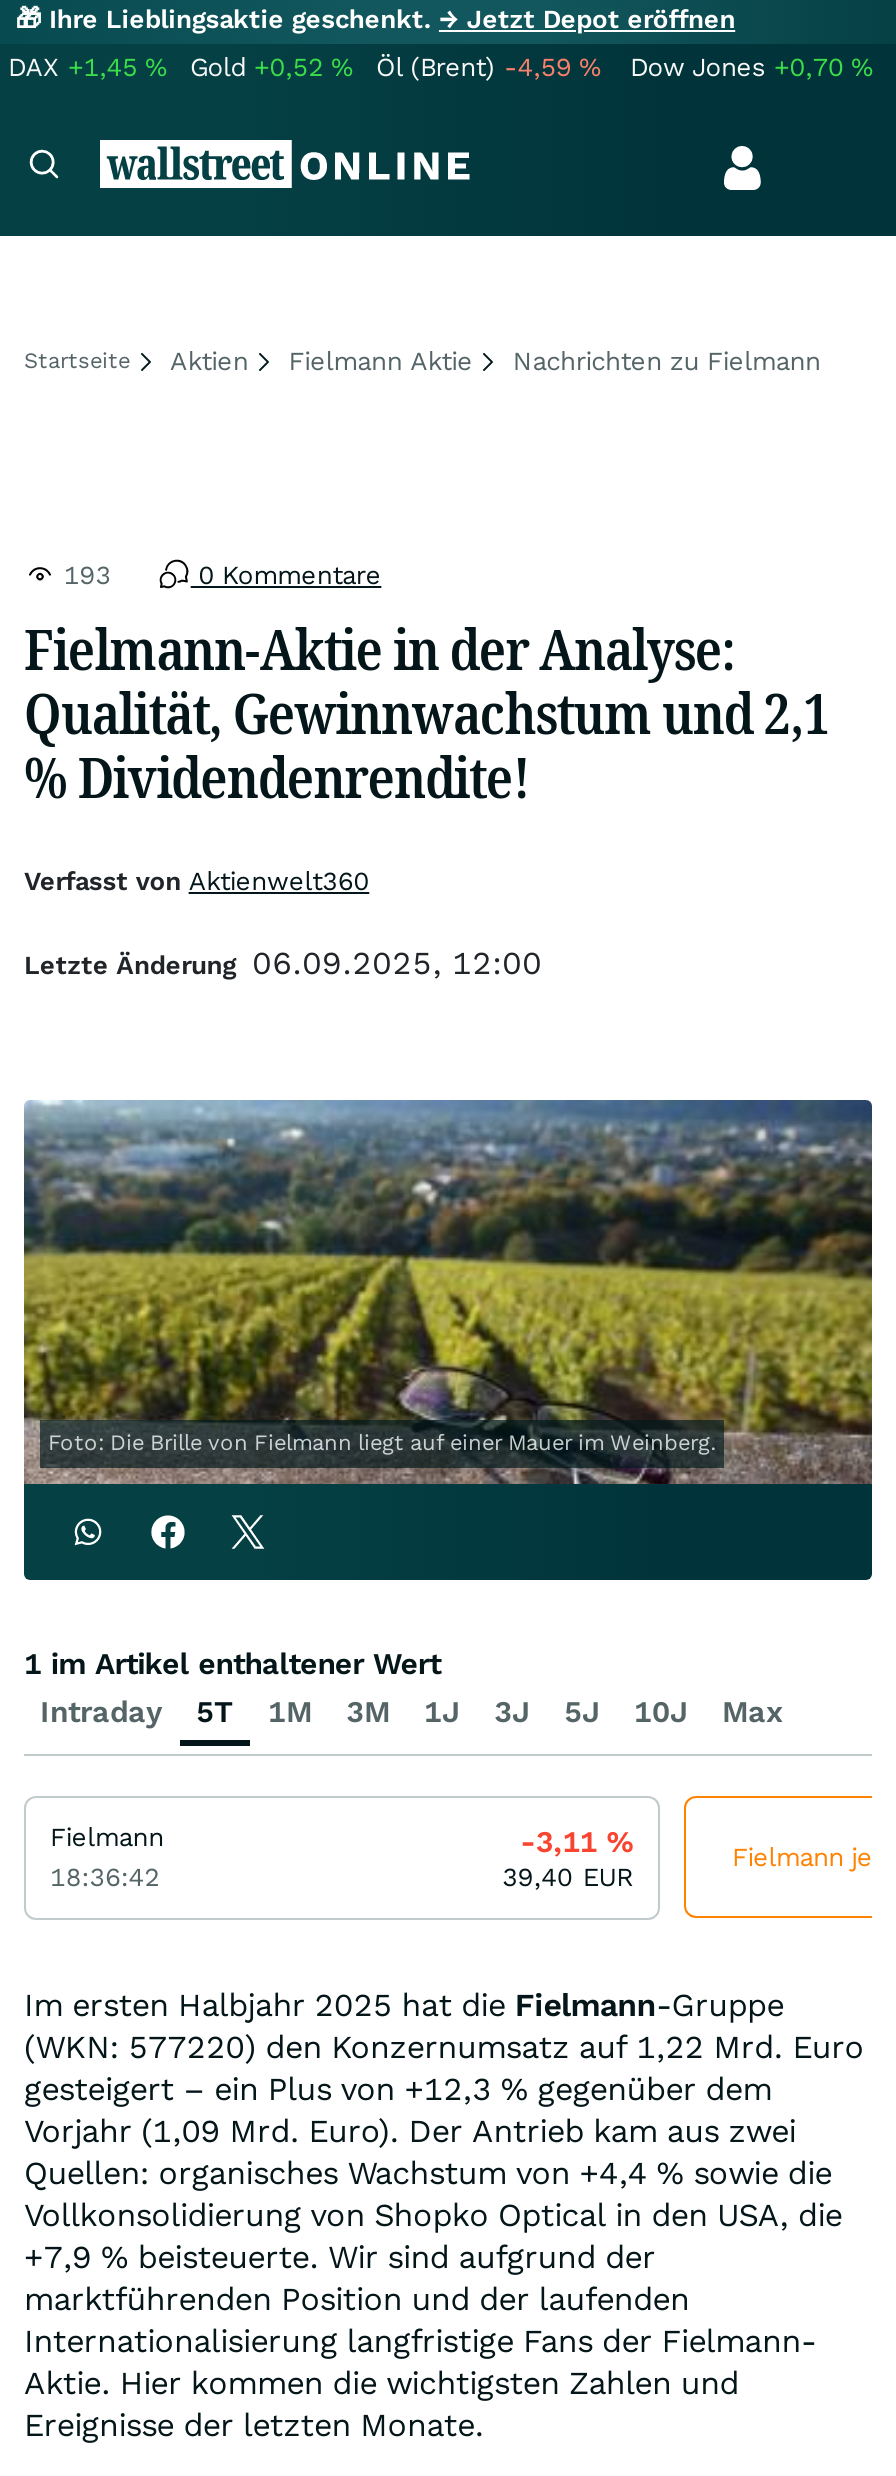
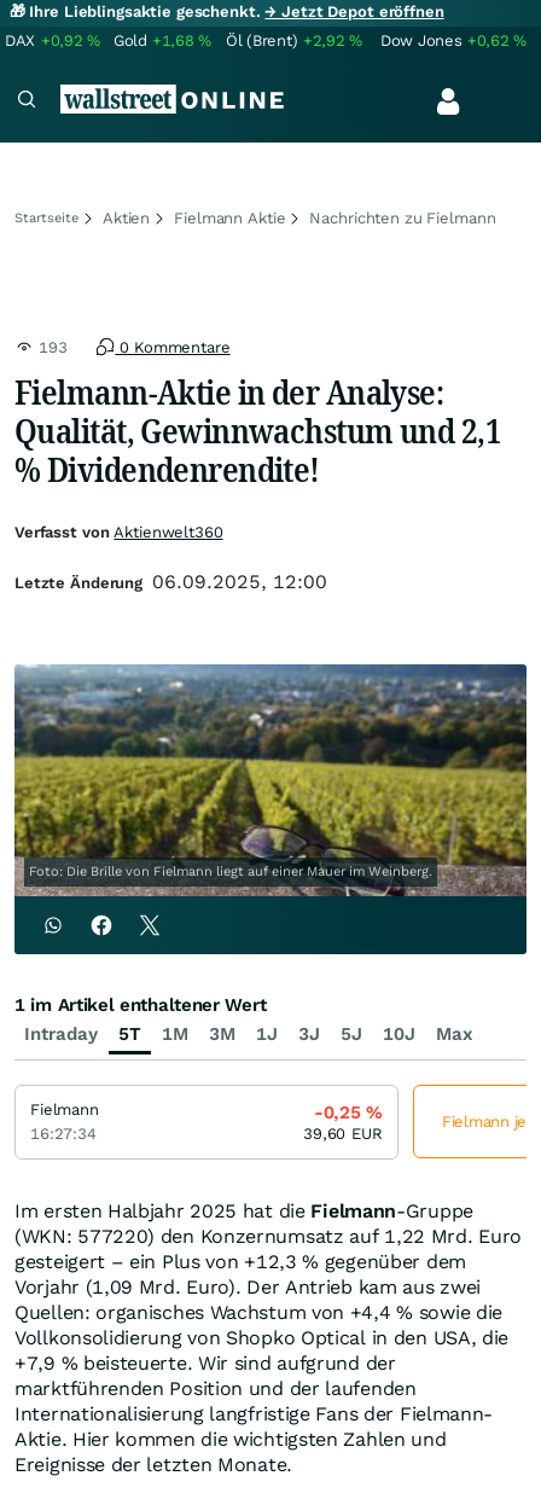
[8,52,166,82] DAX +1,45% -> [5,31,100,50] DAX +0,92%
[190,52,352,82] Gold +0,52% -> [114,31,212,50] Gold +1,68%
[376,52,600,82] Öl (Brent) -4,59% -> [226,31,363,50] Öl (Brent) +2,92%
[630,52,872,82] Dow Jones +0,70% -> [380,31,527,50] Dow Jones +0,62%
[520,1825,634,1861] -3,11% -> [314,1102,383,1124] -0,25%
[50,1863,160,1893] 18:36:42 -> [30,1125,97,1143] 16:27:34
[502,1863,634,1893] 39,40 EUR -> [303,1125,383,1143] 39,60 EUR

